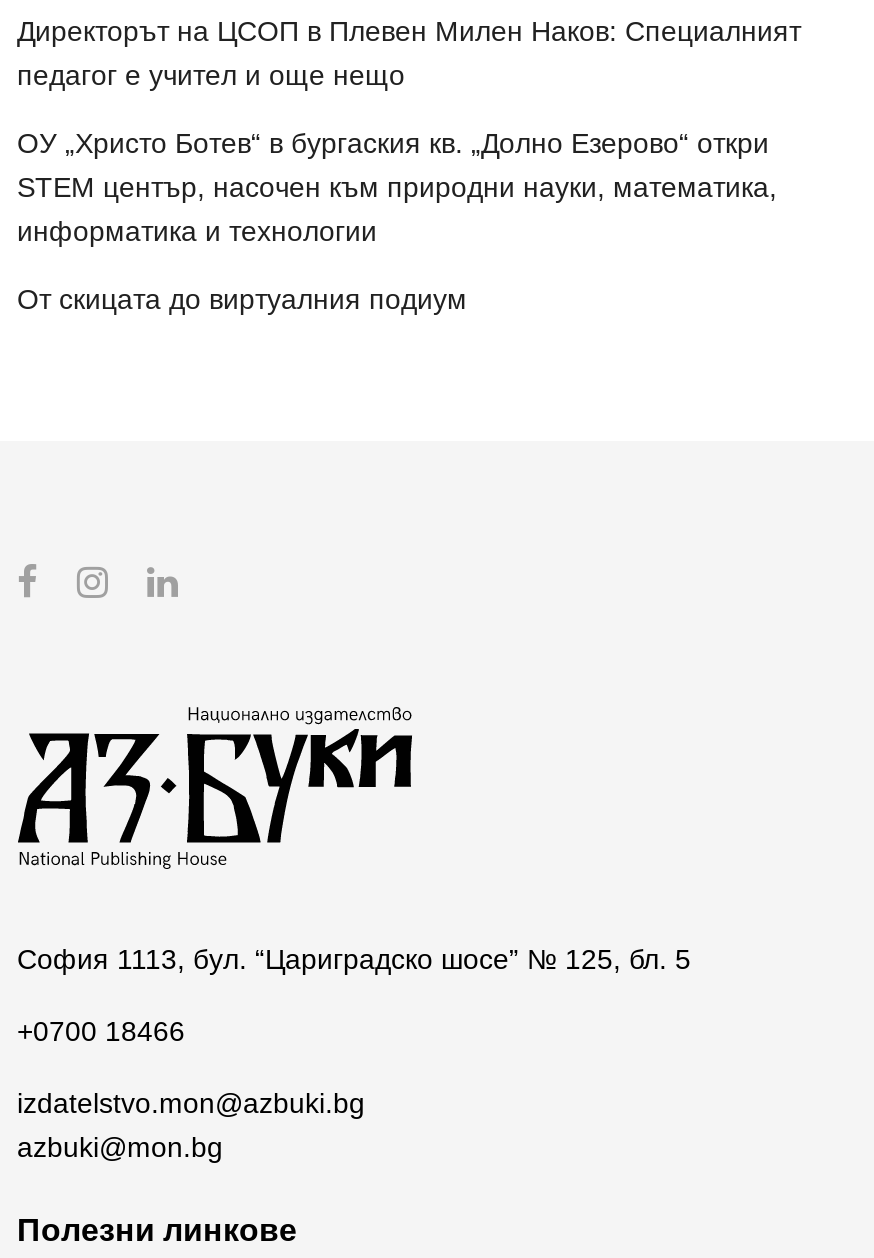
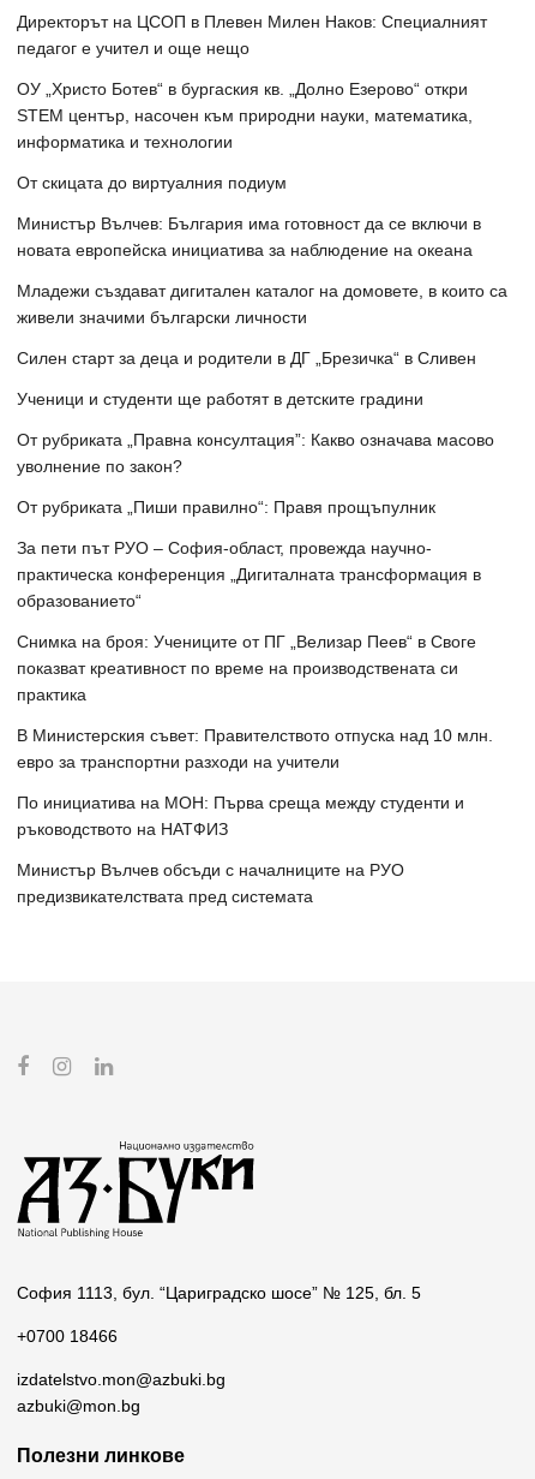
none -> [17,214,507,906] Министър Вълчев: България има готовност да се включи в | новата европейска инициатива за наблюдение на океана | Младежи създават дигитален каталог на домовете, в които са | живели значими български личности | Силен старт за деца и родители в ДГ „Брезичка“ в Сливен | Ученици и студенти ще работят в детските градини | От рубриката „Правна консултация”: Какво означава масово | уволнение по закон? | От рубриката „Пиши правилно“: Правя прощъпулник | За пети път РУО – София-област, провежда научно- | практическа конференция „Дигиталната трансформация в | образованието“ | Снимка на броя: Учениците от ПГ „Велизар Пеев“ в Своге | показват креативност по време на производствената си | практика | В Министерския съвет: Правителството отпуска над 10 млн. | евро за транспортни разходи на учители | По инициатива на МОН: Първа среща между студенти и | ръководството на НАТФИЗ | Министър Вълчев обсъди с началниците на РУО | предизвикателствата пред системата

